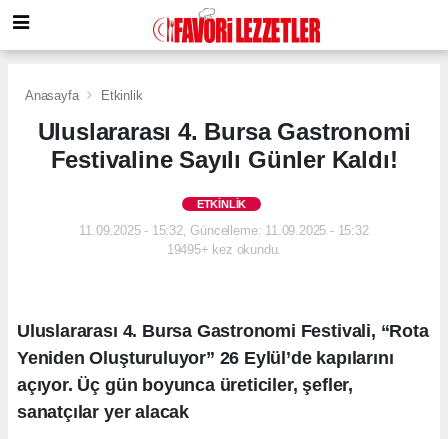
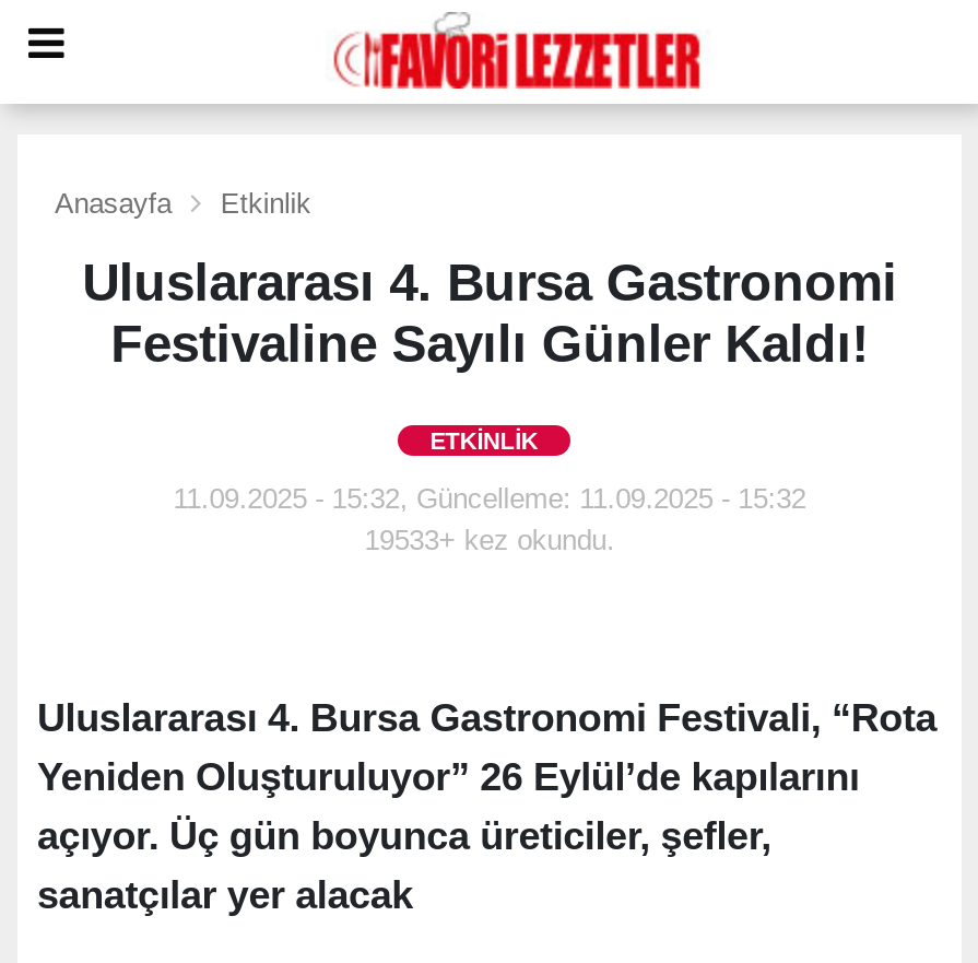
[167,242,281,257] 19495+ kez okundu. -> [364,523,615,556] 19533+ kez okundu.

